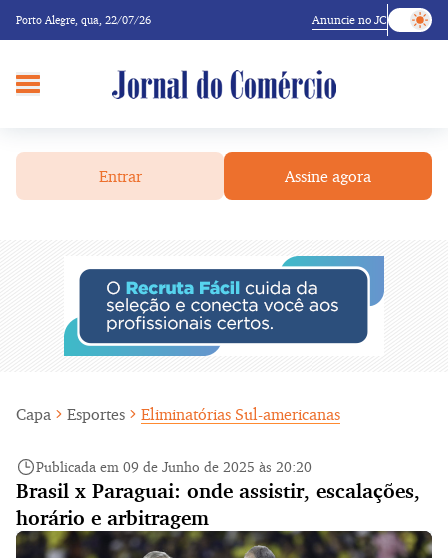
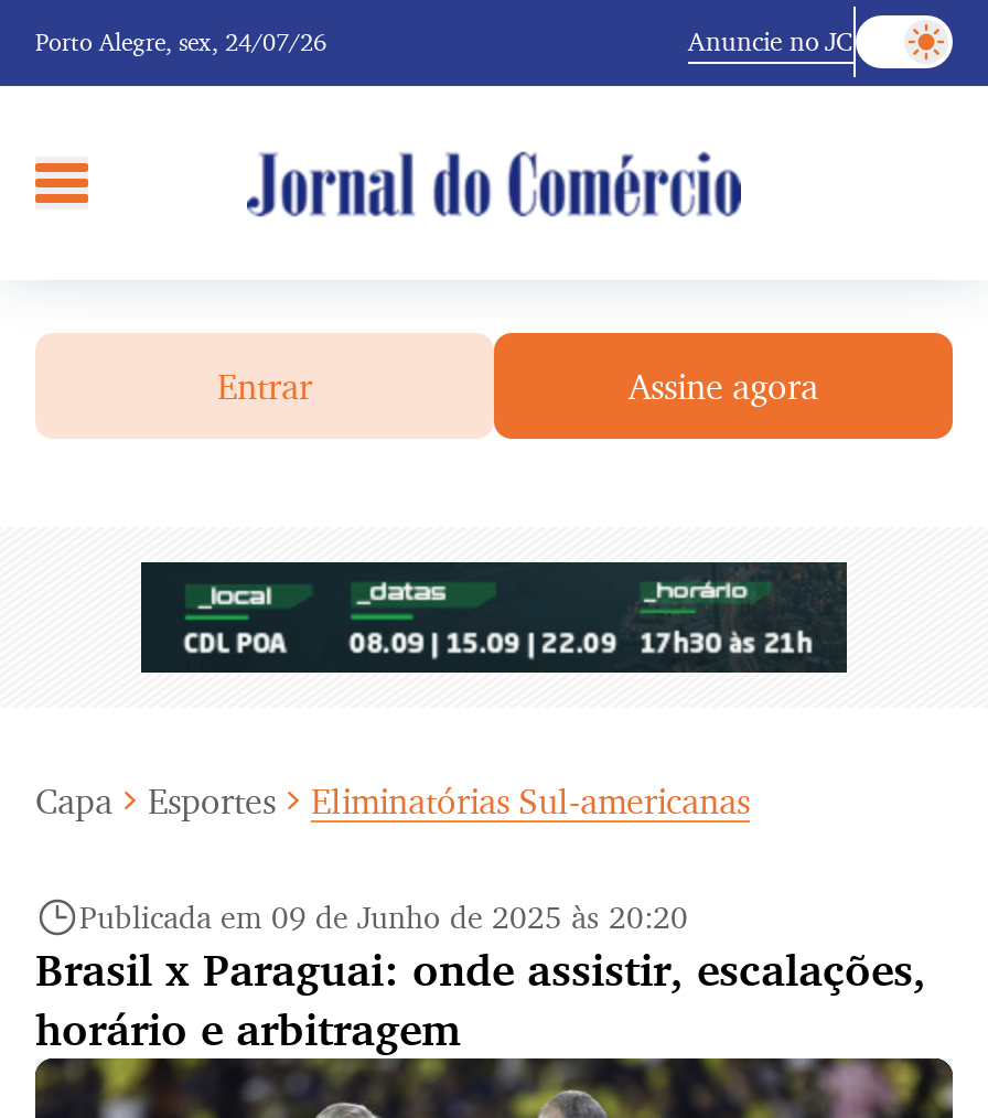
[16,13,151,27] Porto Alegre, qua, 22/07/26 -> [35,26,326,57] Porto Alegre, sex, 24/07/26
[63,255,385,357] [image] -> [139,560,849,675] [image]

